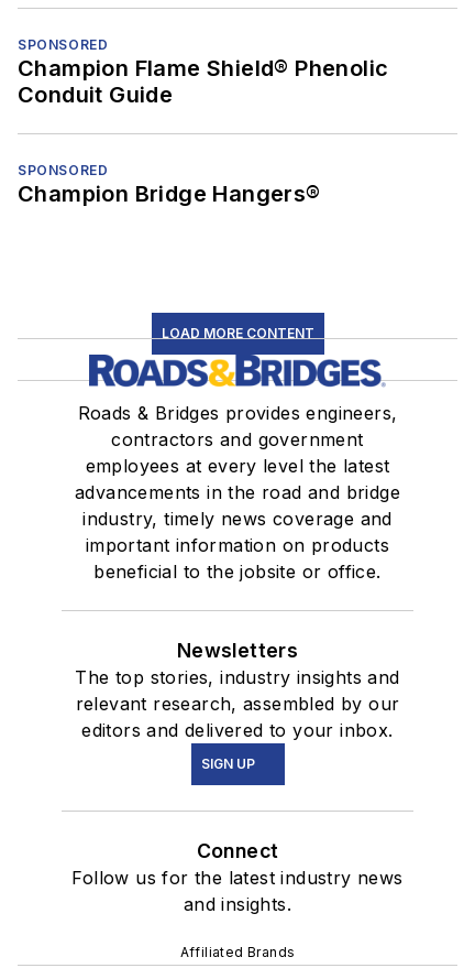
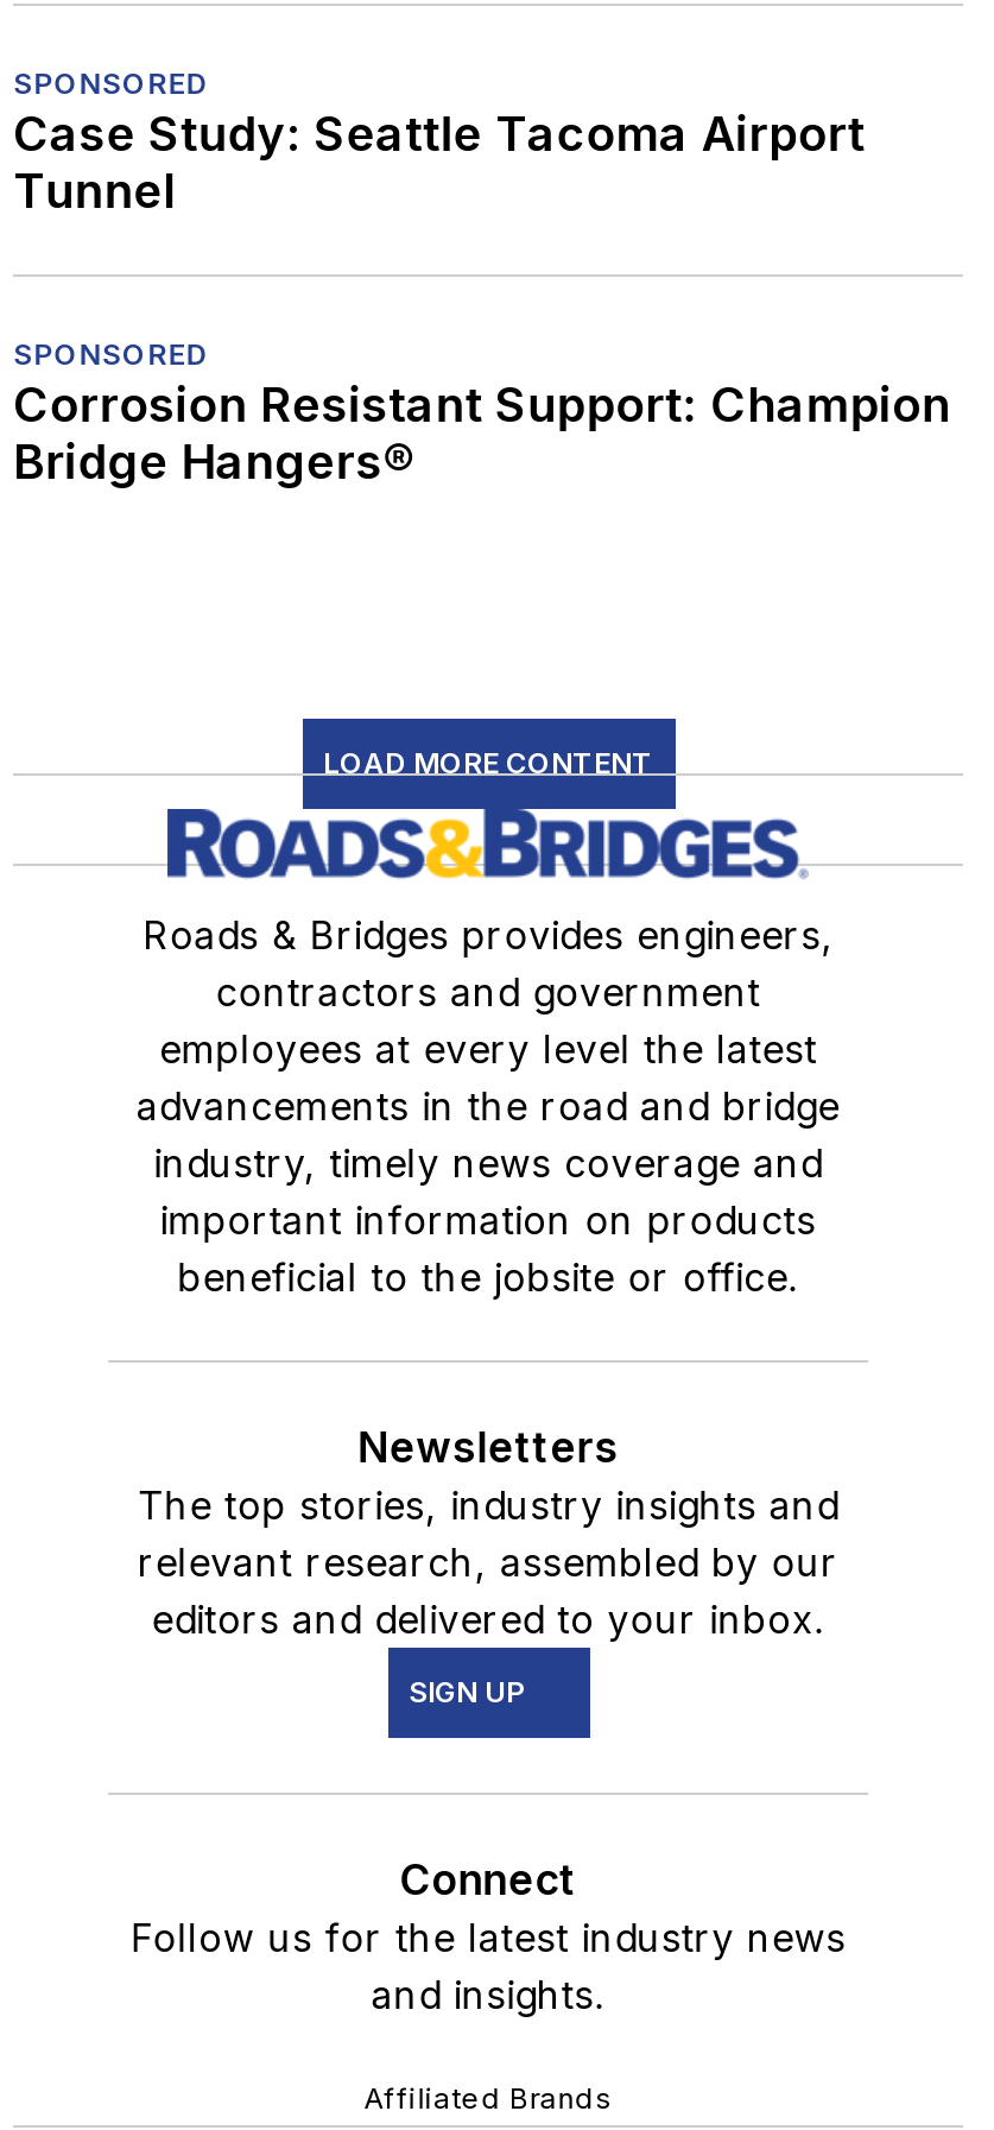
[18,55,389,108] Champion Flame Shield® Phenolic | Conduit Guide -> [13,105,865,220] Case Study: Seattle Tacoma Airport | Tunnel
[18,180,321,207] Champion Bridge Hangers® -> [13,376,951,490] Corrosion Resistant Support: Champion | Bridge Hangers®

